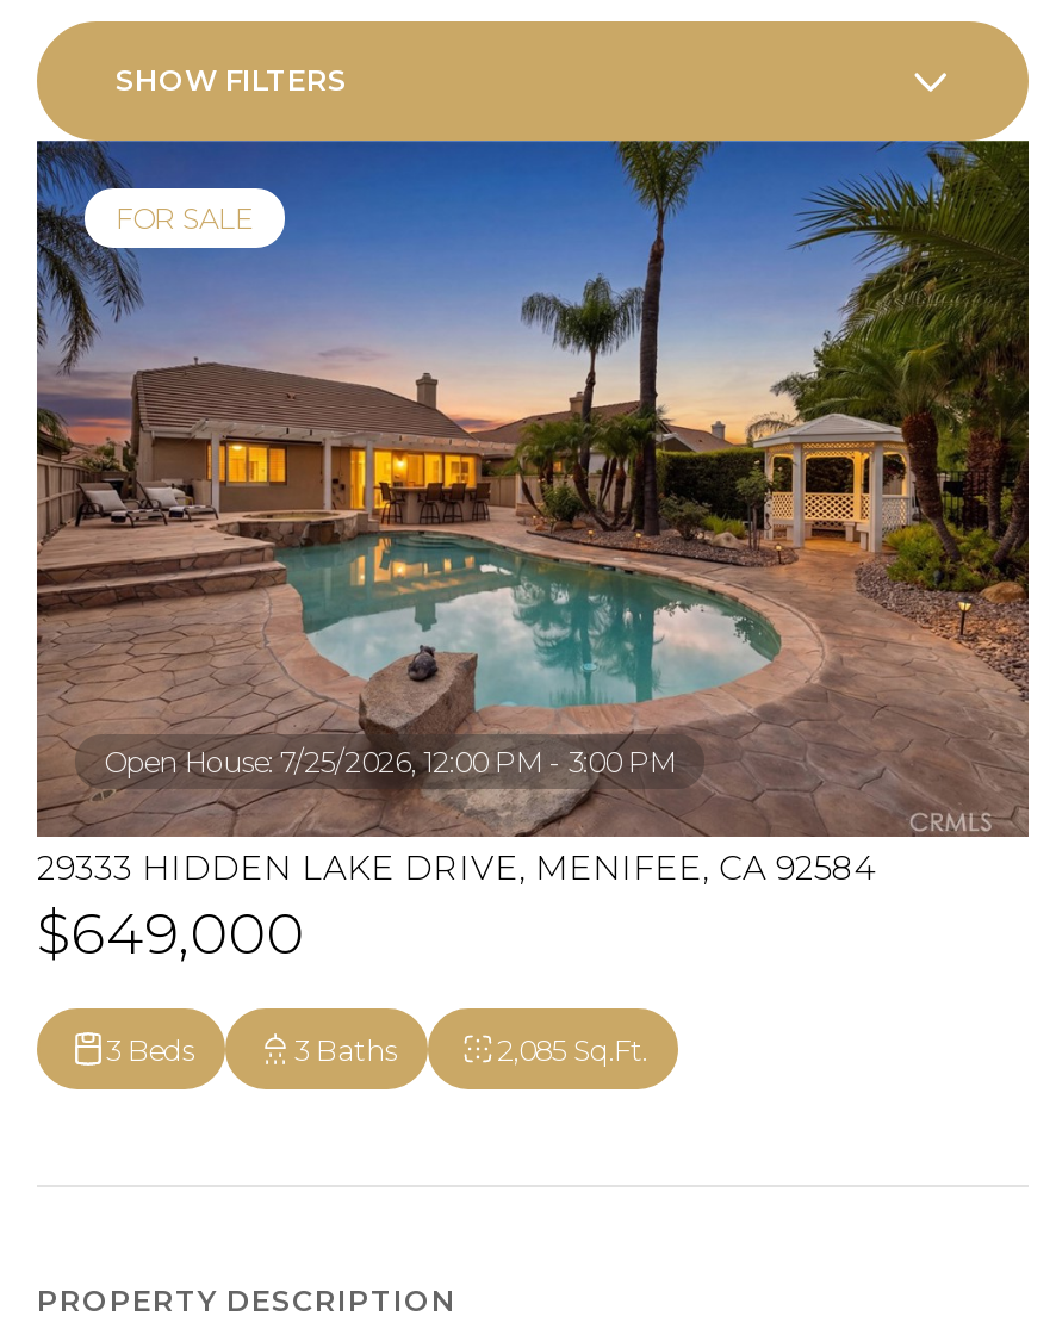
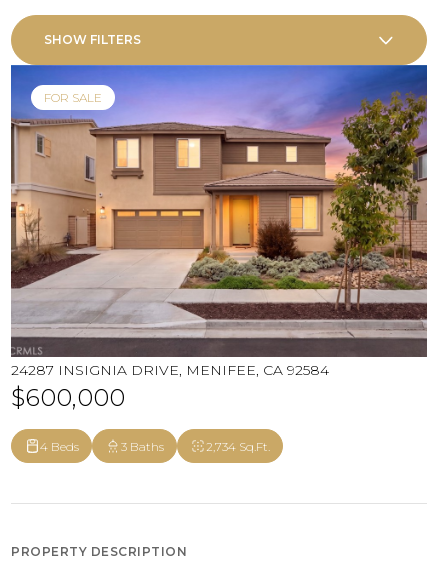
[35,138,1031,1067] [image] | Open House: 7/25/2026, 12:00 PM - 3:00 PM | 29333 HIDDEN LAKE DRIVE, MENIFEE, CA 92584 | $649,000 | 3 Beds -> [10,64,428,453] [image] | 24287 INSIGNIA DRIVE, MENIFEE, CA 92584 | $600,000 | 4 Beds
[497,1031,647,1067] 2,085 Sq.Ft. -> [206,438,270,453] 2,734 Sq.Ft.

